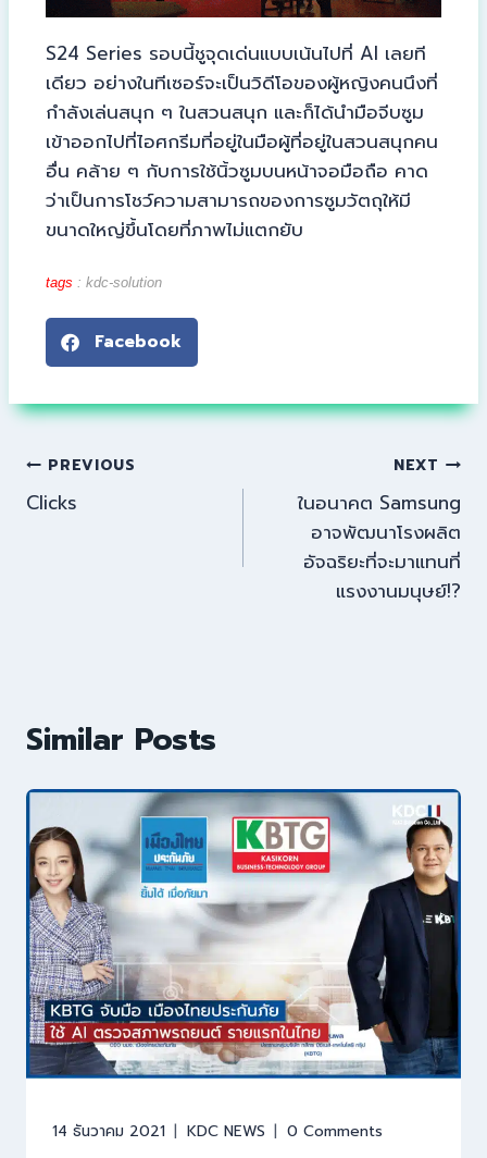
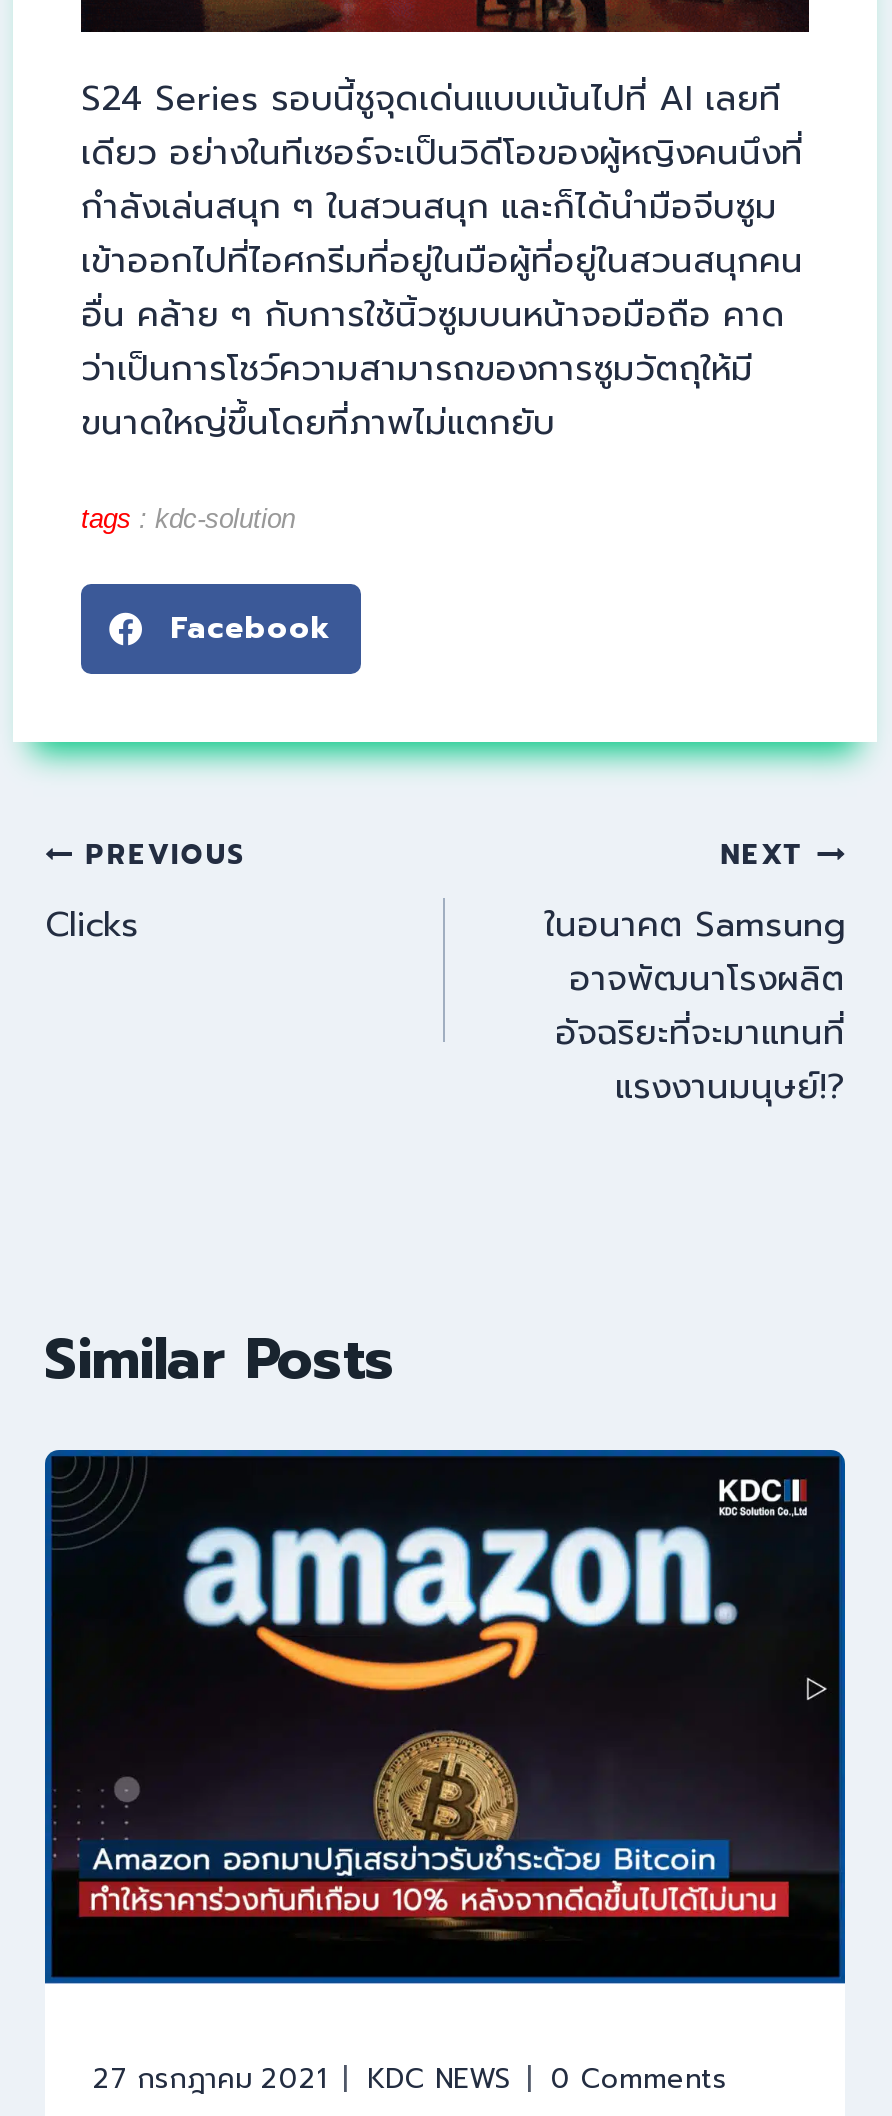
[28,791,459,1143] [image] | 14 ธันวาคม 2021 -> [49,1454,843,2100] [image] | 27 กรกฎาคม 2021

